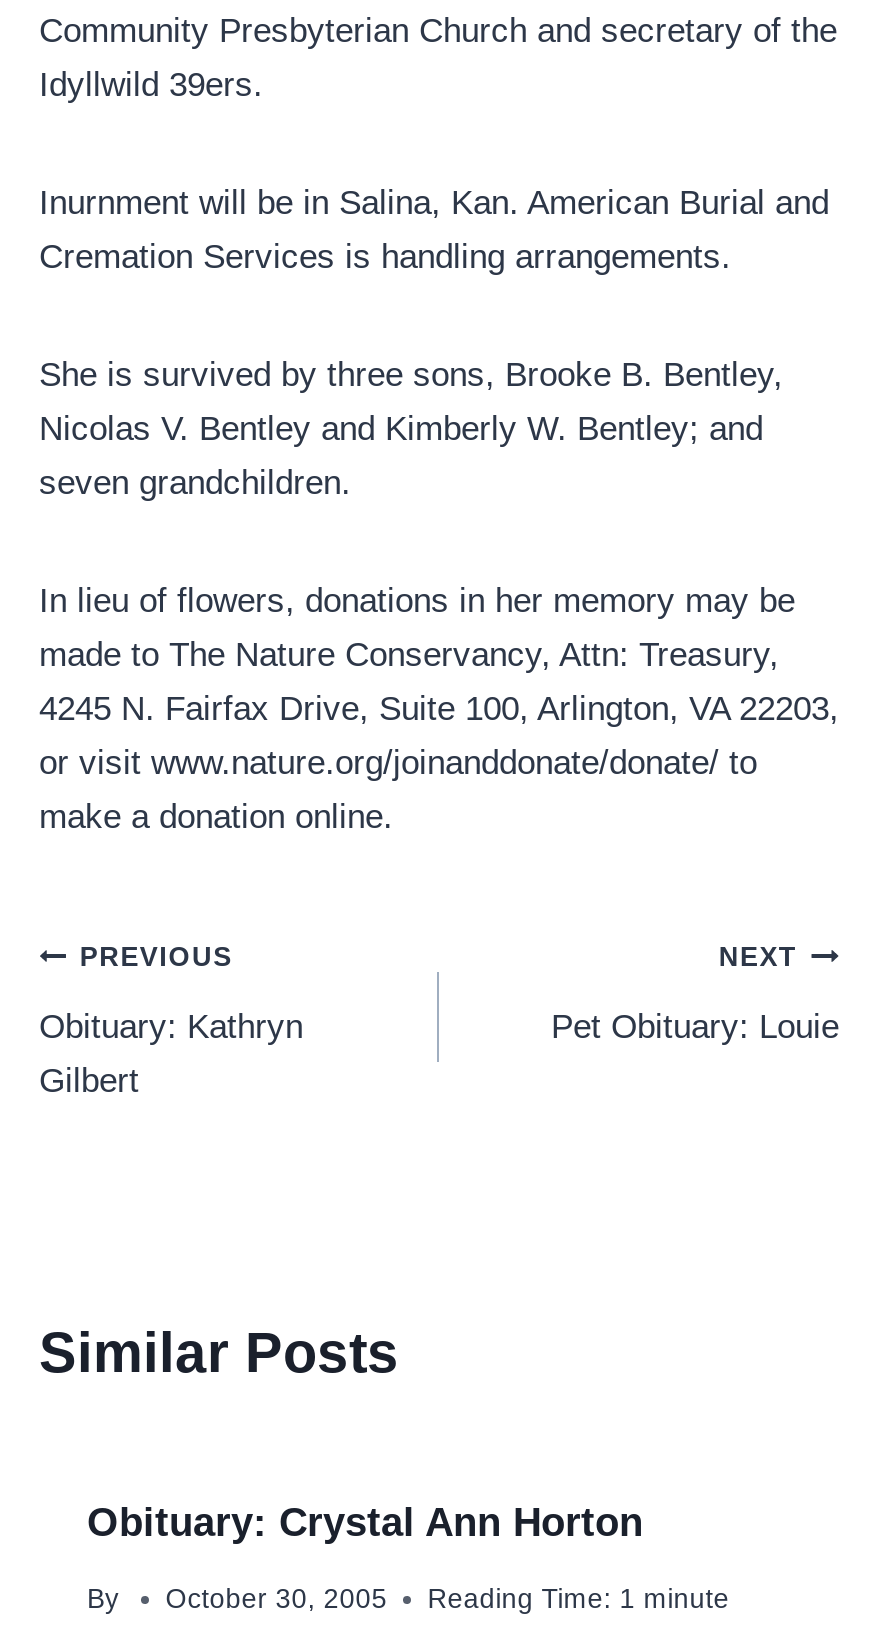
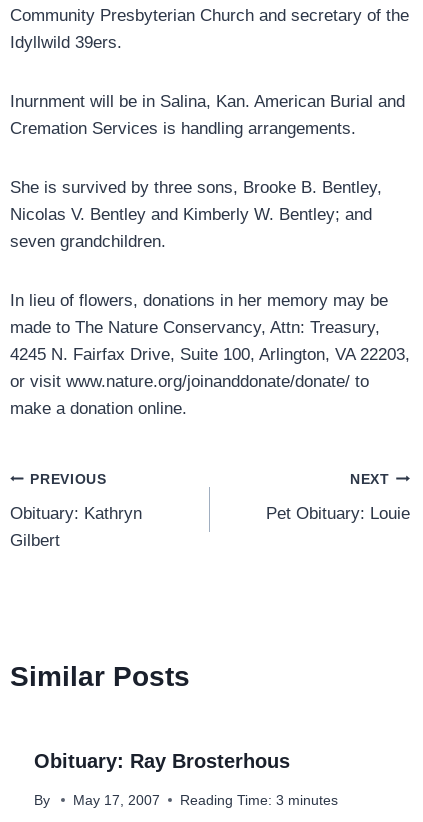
[87,1499,643,1543] Obituary: Crystal Ann Horton -> [34,750,290,772] Obituary: Ray Brosterhous
[165,1584,729,1614] October 30, 2005 | Reading Time: 1 minute -> [73,793,338,808] May 17, 2007 | Reading Time: 3 minutes

